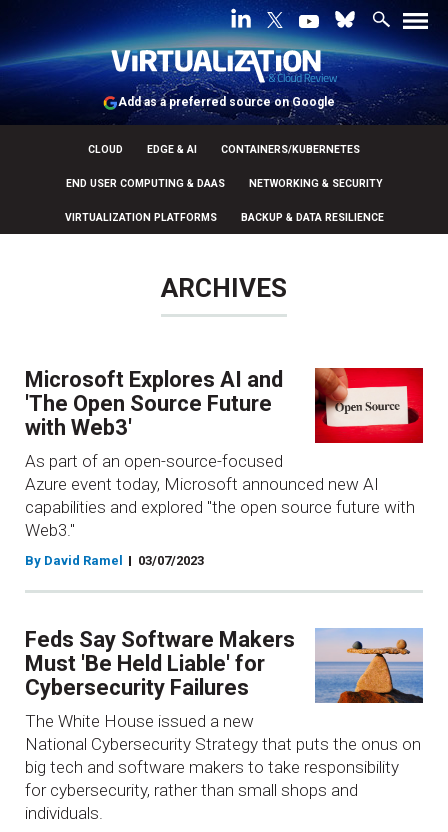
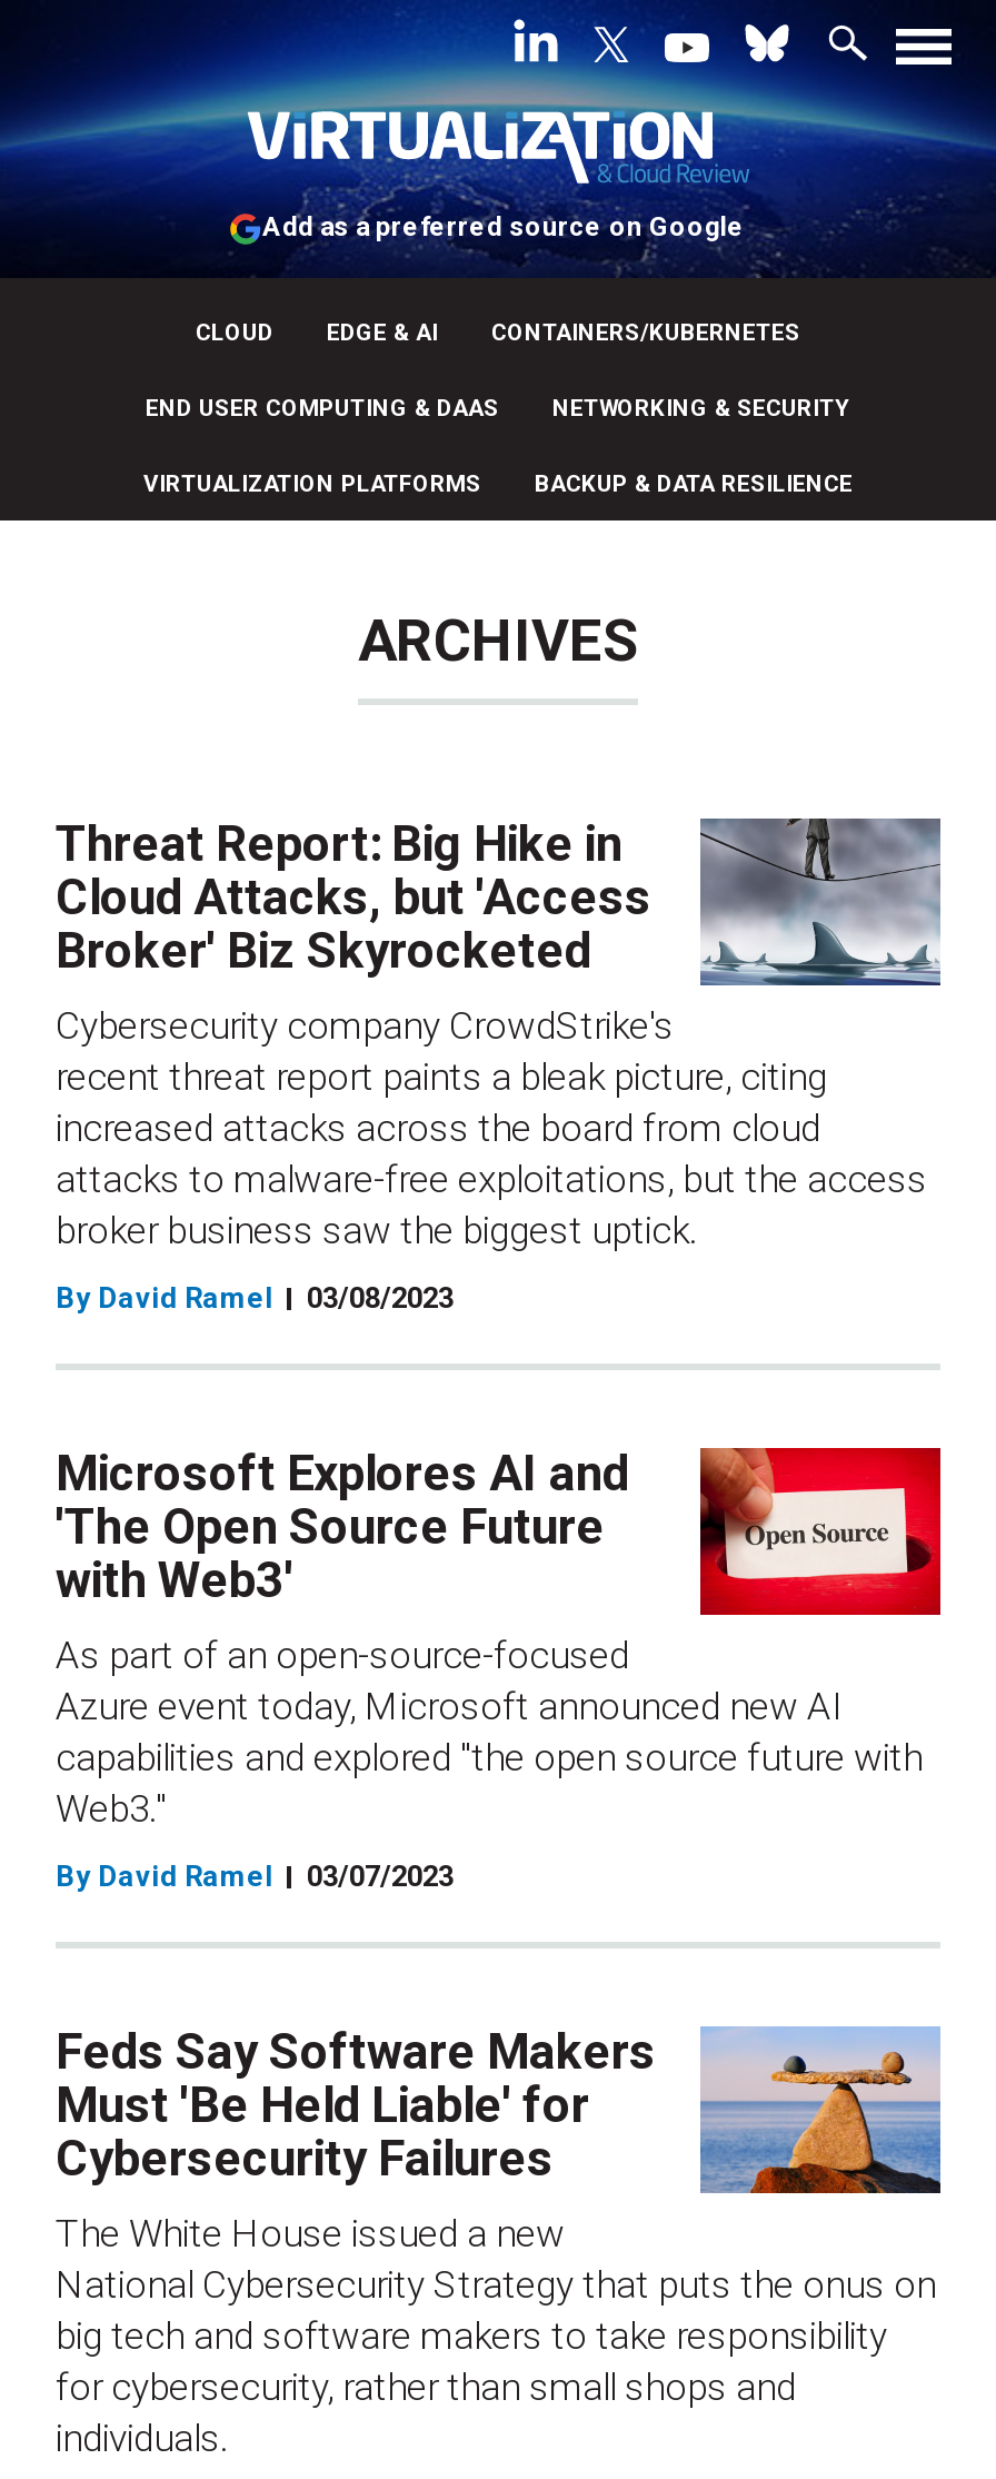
none -> [56,816,943,1315] [image] | Threat Report: Big Hike in | Cloud Attacks, but 'Access | Broker' Biz Skyrocketed | Cybersecurity company CrowdStrike's | recent threat report paints a bleak picture, citing | increased attacks across the board from cloud | attacks to malware-free exploitations, but the access | broker business saw the biggest uptick. | By David Ramel | 03/08/2023

